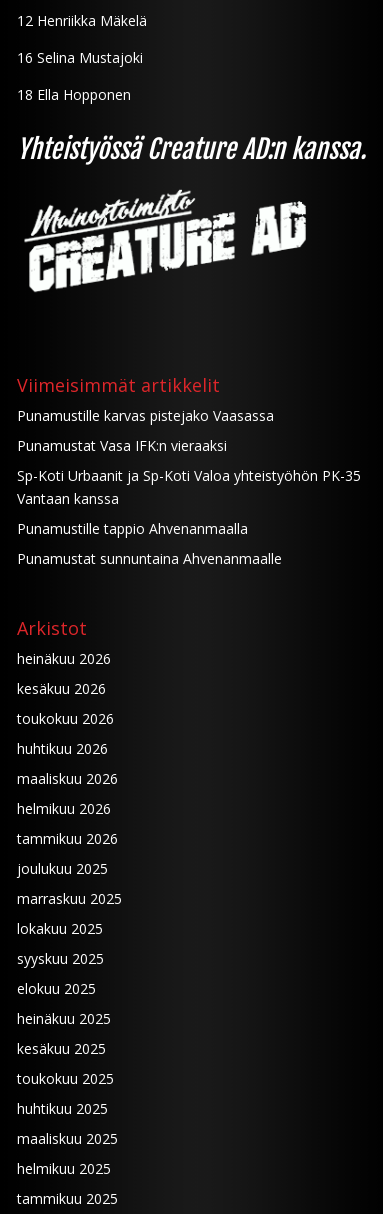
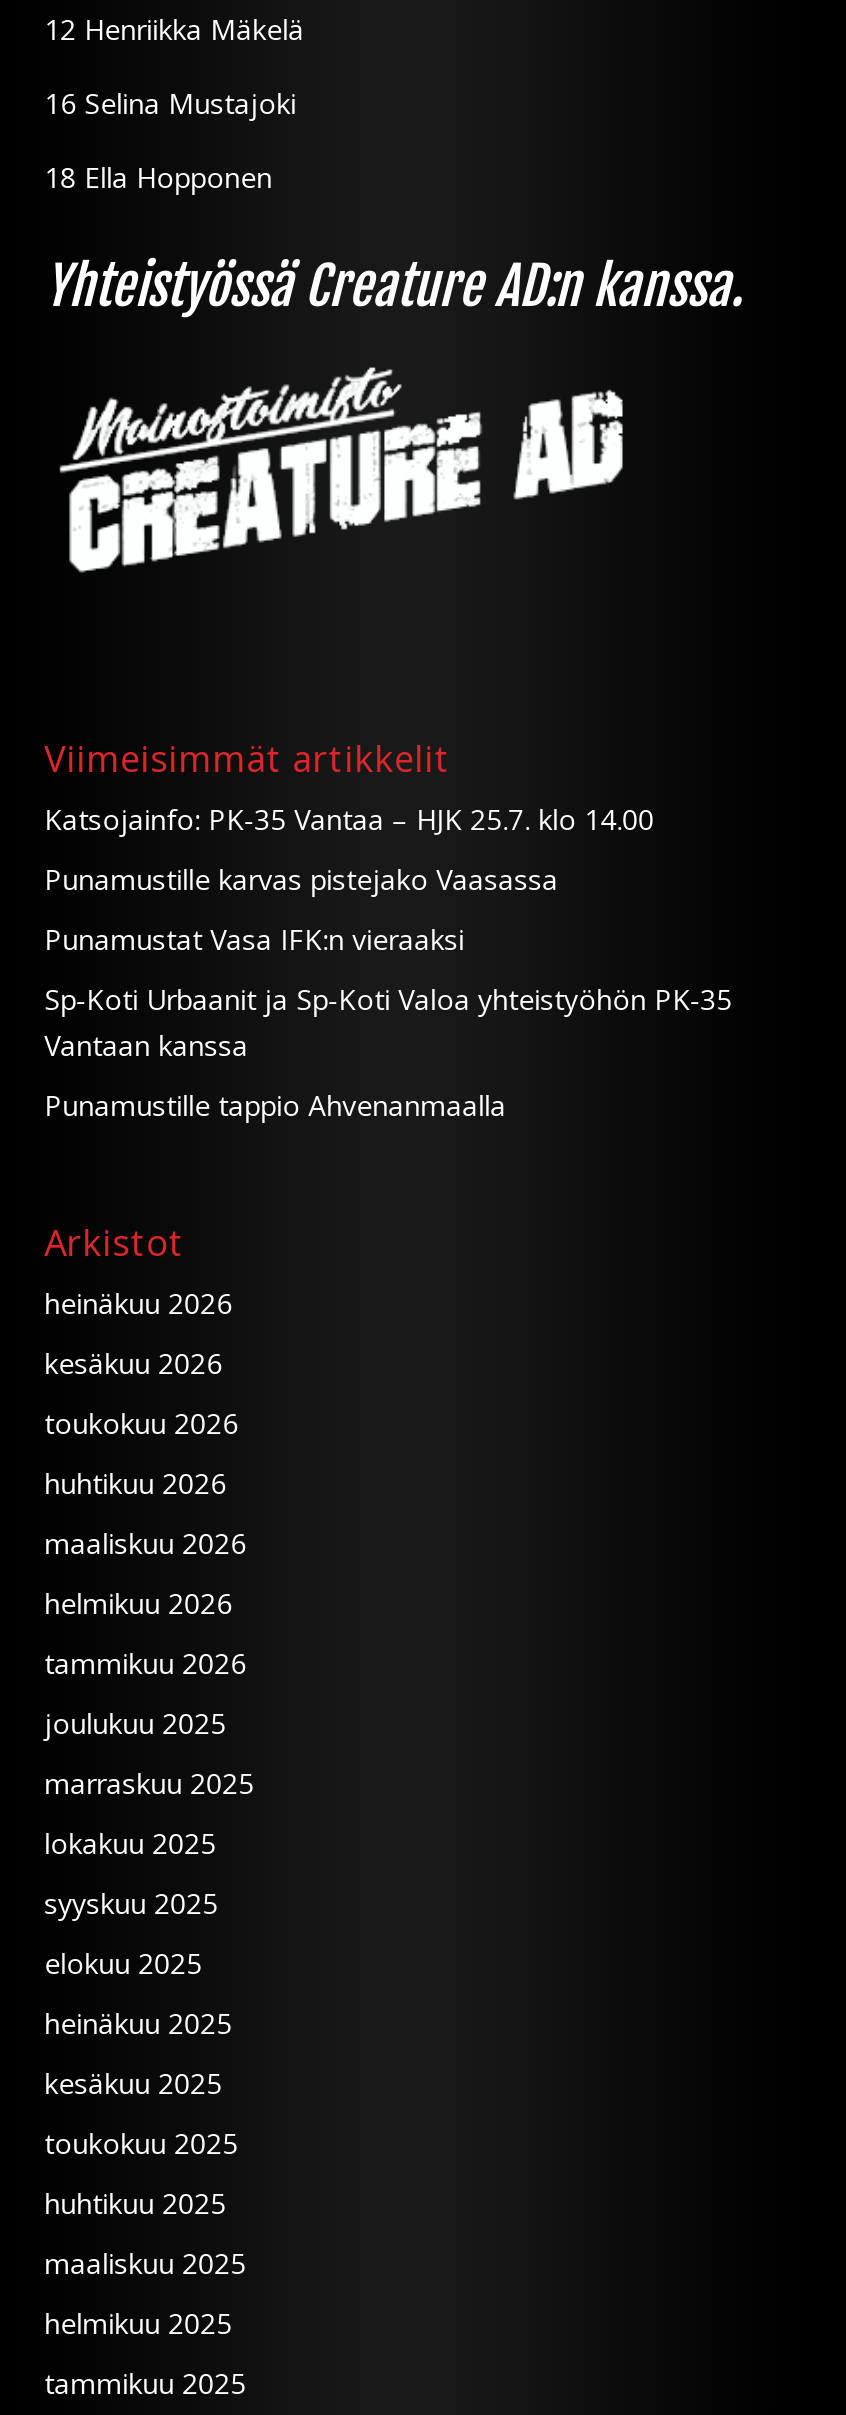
none -> [44,799,654,837] Katsojainfo: PK-35 Vantaa – HJK 25.7. klo 14.00
moved [17,406,361,538] -> [44,859,732,1123]: Punamustille karvas pistejako Vaasassa | Punamustat Vasa IFK:n vieraaksi | Sp-Koti Urbaanit ja Sp-Koti Valoa yhteistyöhön PK-35 | Vantaan kanssa | Punamustille tappio Ahvenanmaalla
[17,549,282,568] Punamustat sunnuntaina Ahvenanmaalle -> none

